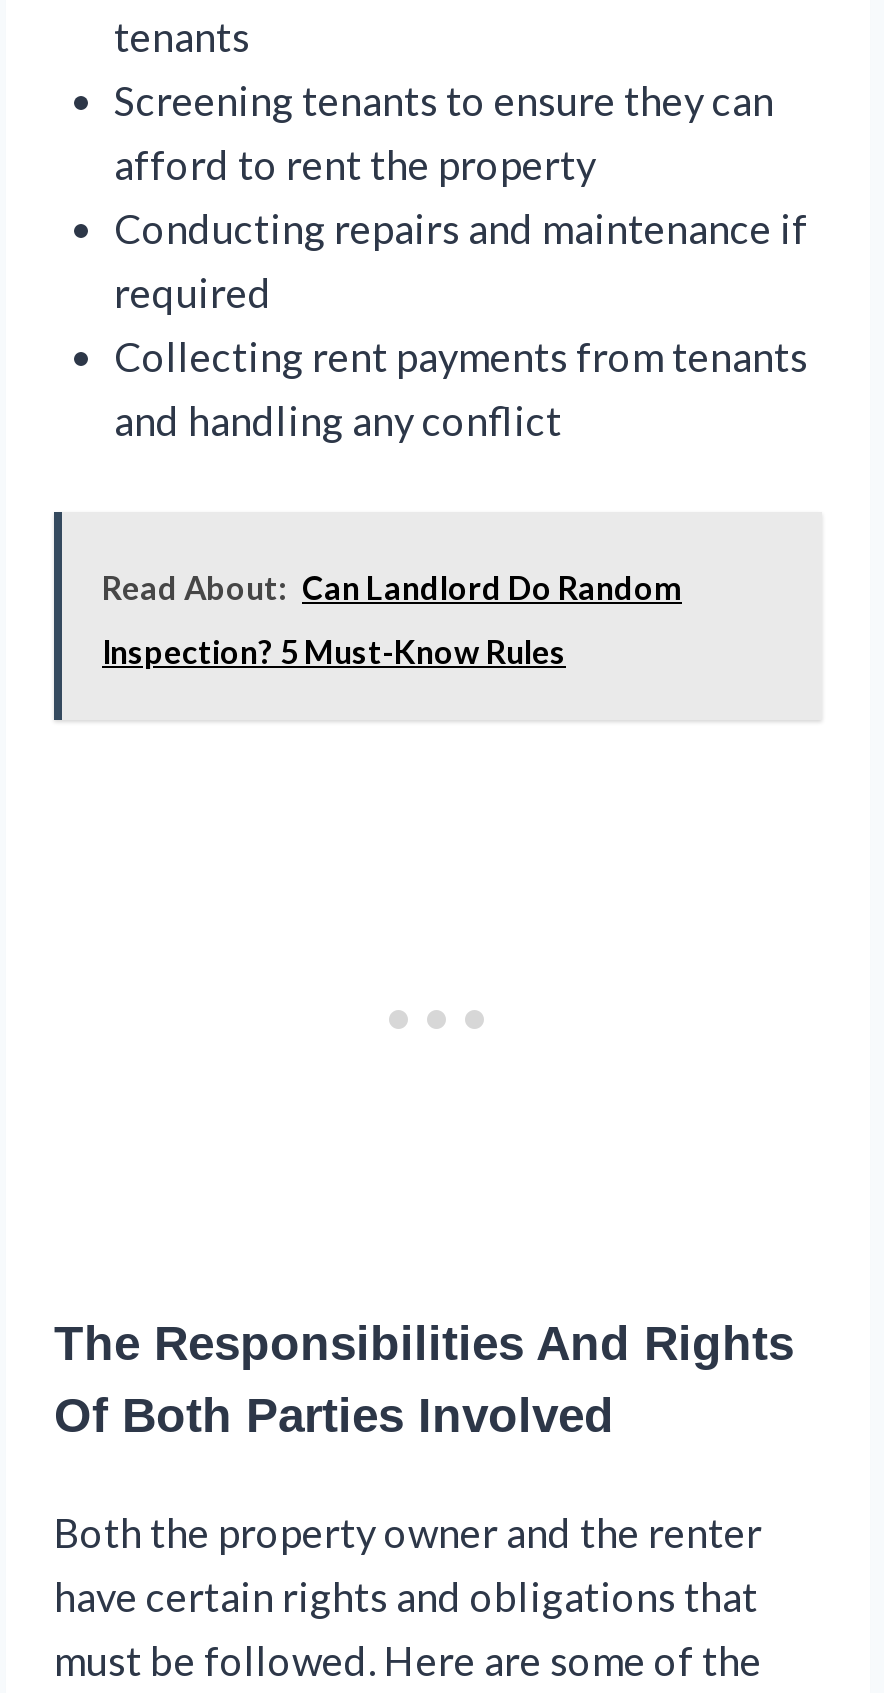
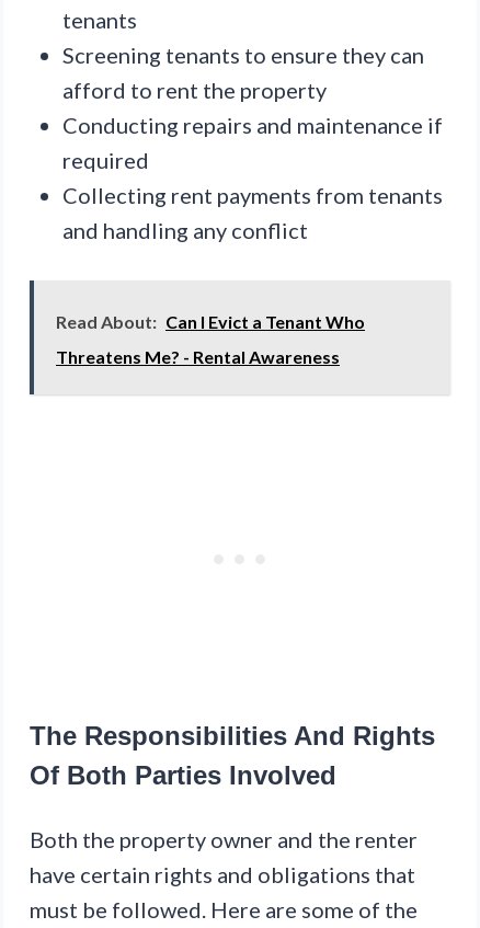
[102,567,682,605] Read About: Can Landlord Do Random -> [56,311,365,332] Read About: Can I Evict a Tenant Who
[102,631,566,669] Inspection? 5 Must-Know Rules -> [56,346,340,367] Threatens Me? - Rental Awareness

